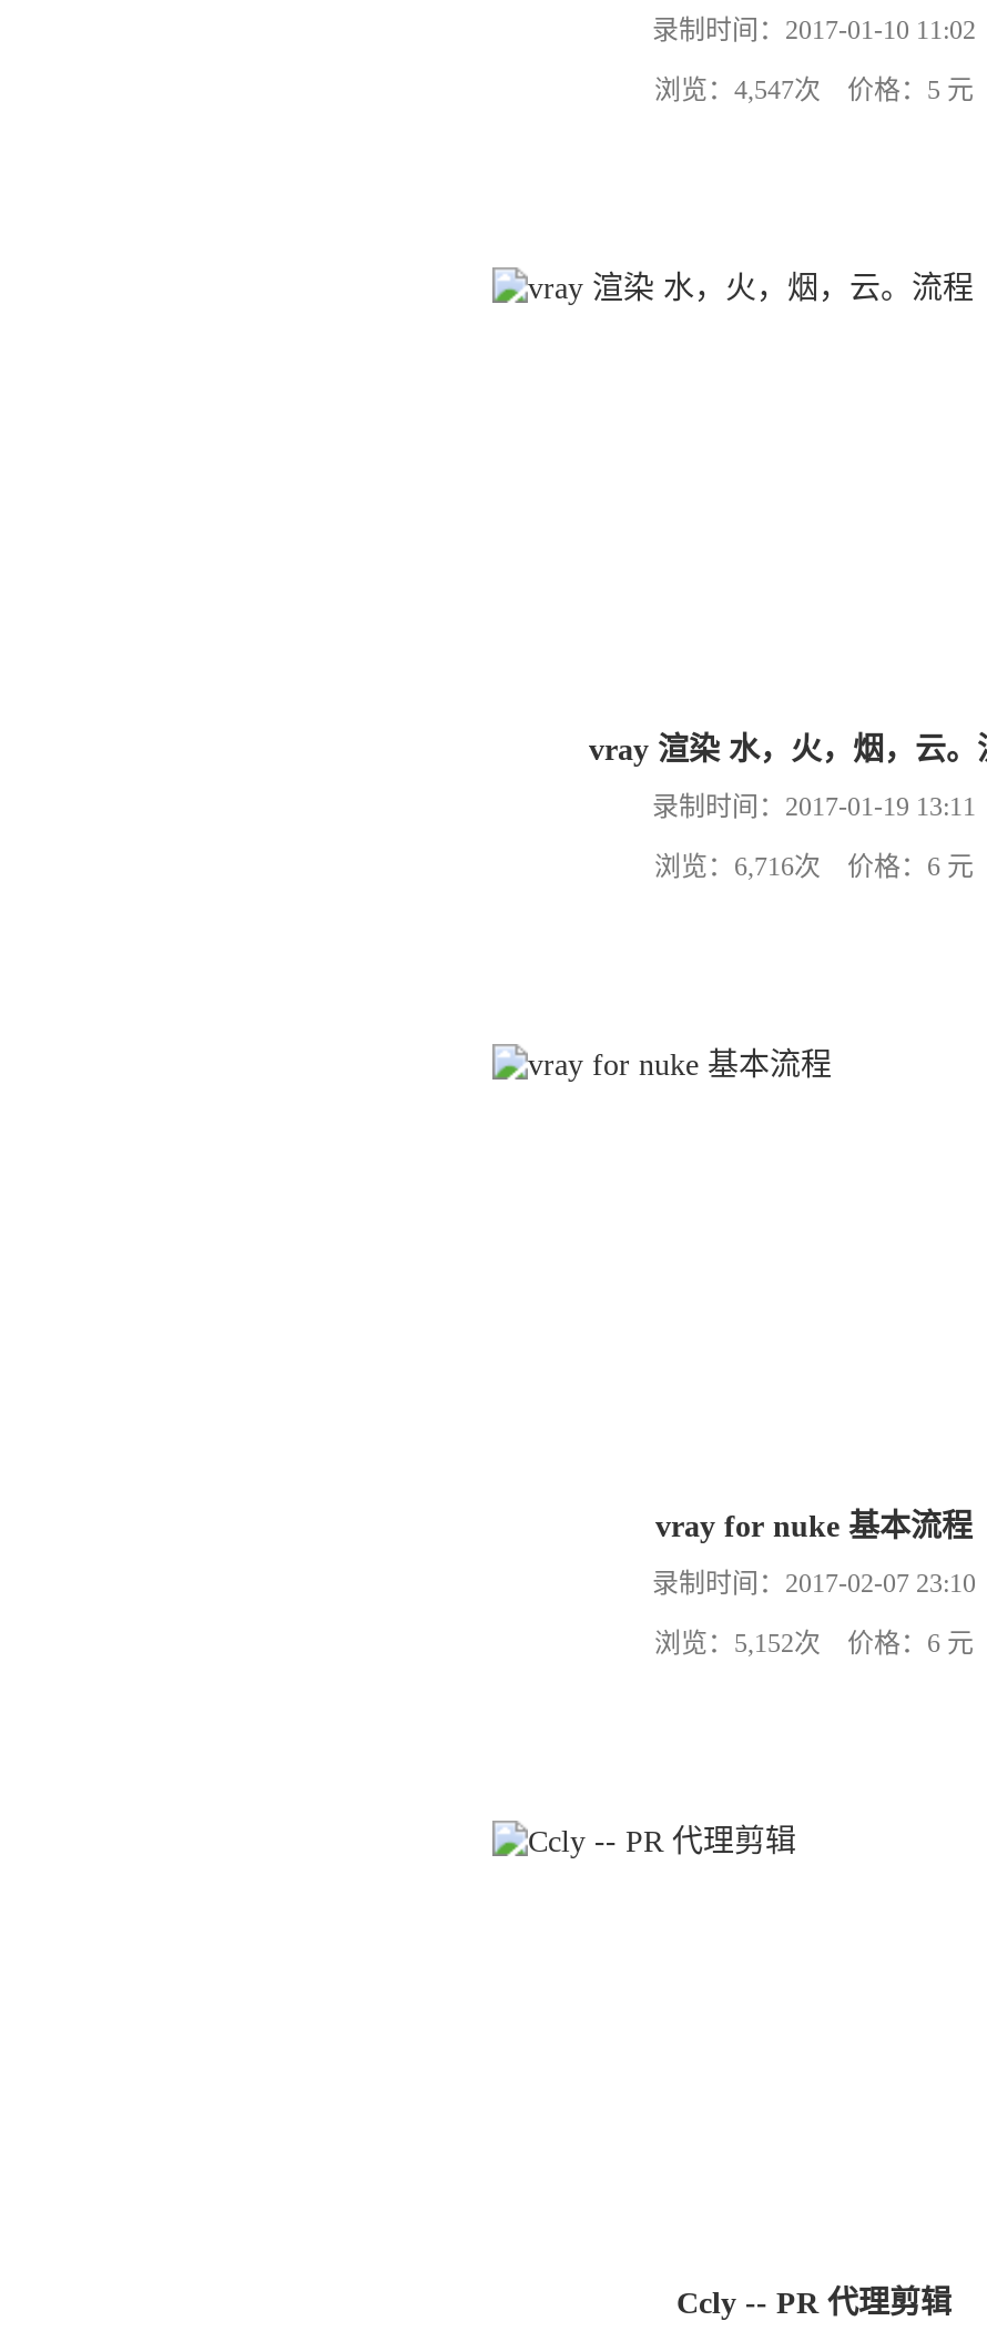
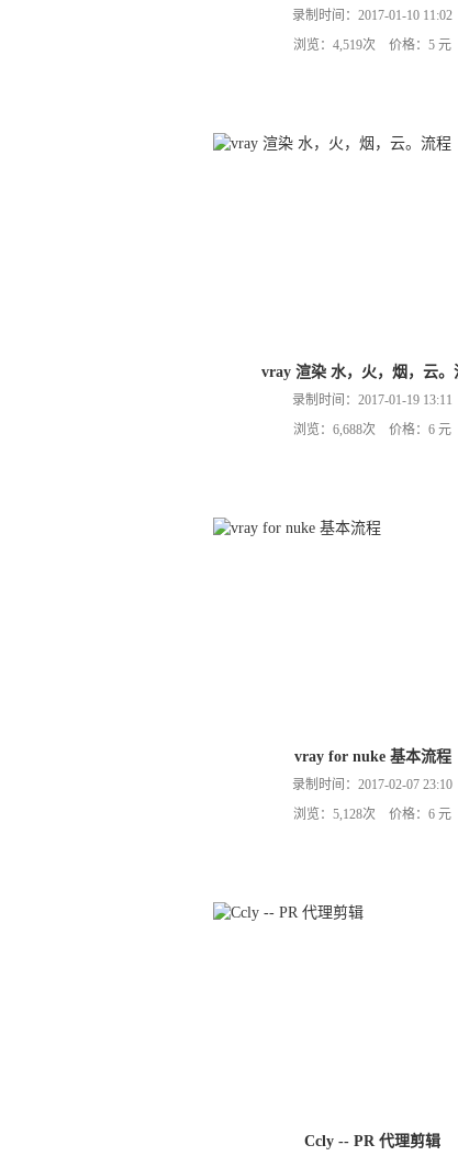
[654,74,974,105] 浏览：4,547次 价格：5 元 -> [293,37,451,53] 浏览：4,519次 价格：5 元
[654,851,974,882] 浏览：6,716次 价格：6 元 -> [293,422,451,437] 浏览：6,688次 价格：6 元
[654,1628,974,1659] 浏览：5,152次 价格：6 元 -> [293,807,451,822] 浏览：5,128次 价格：6 元

